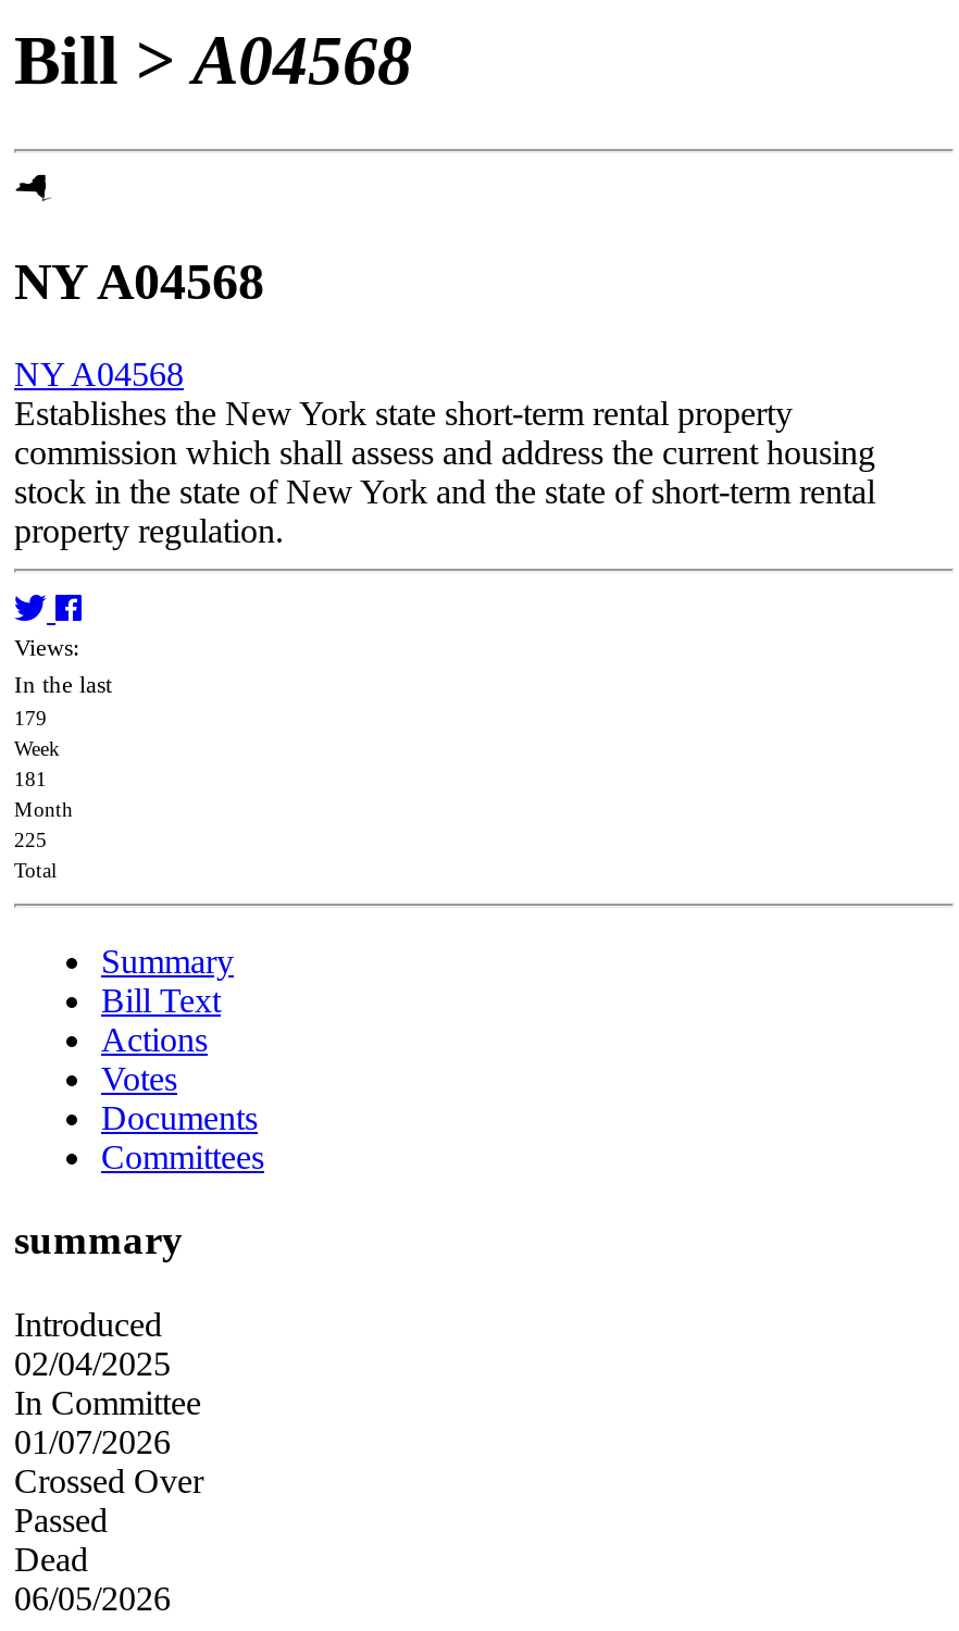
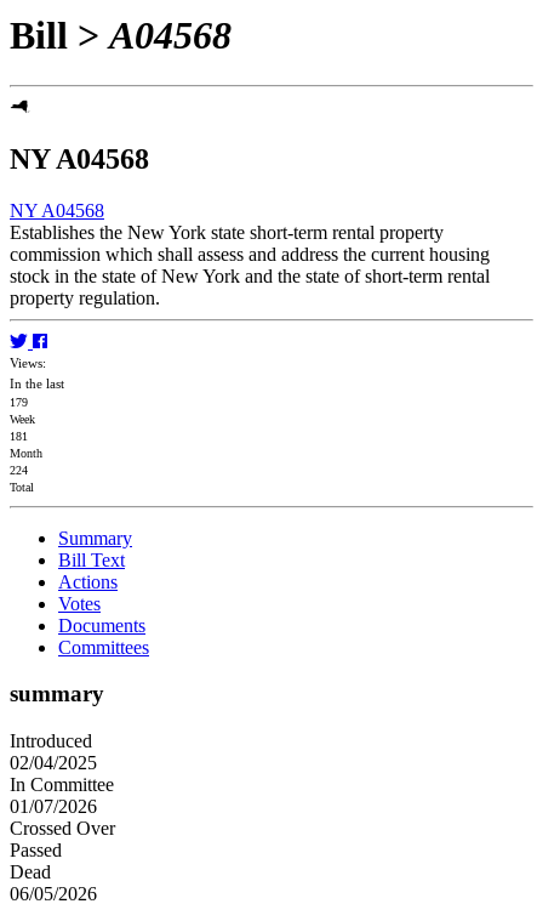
[14,826,47,850] 225 -> [10,463,28,476] 224

